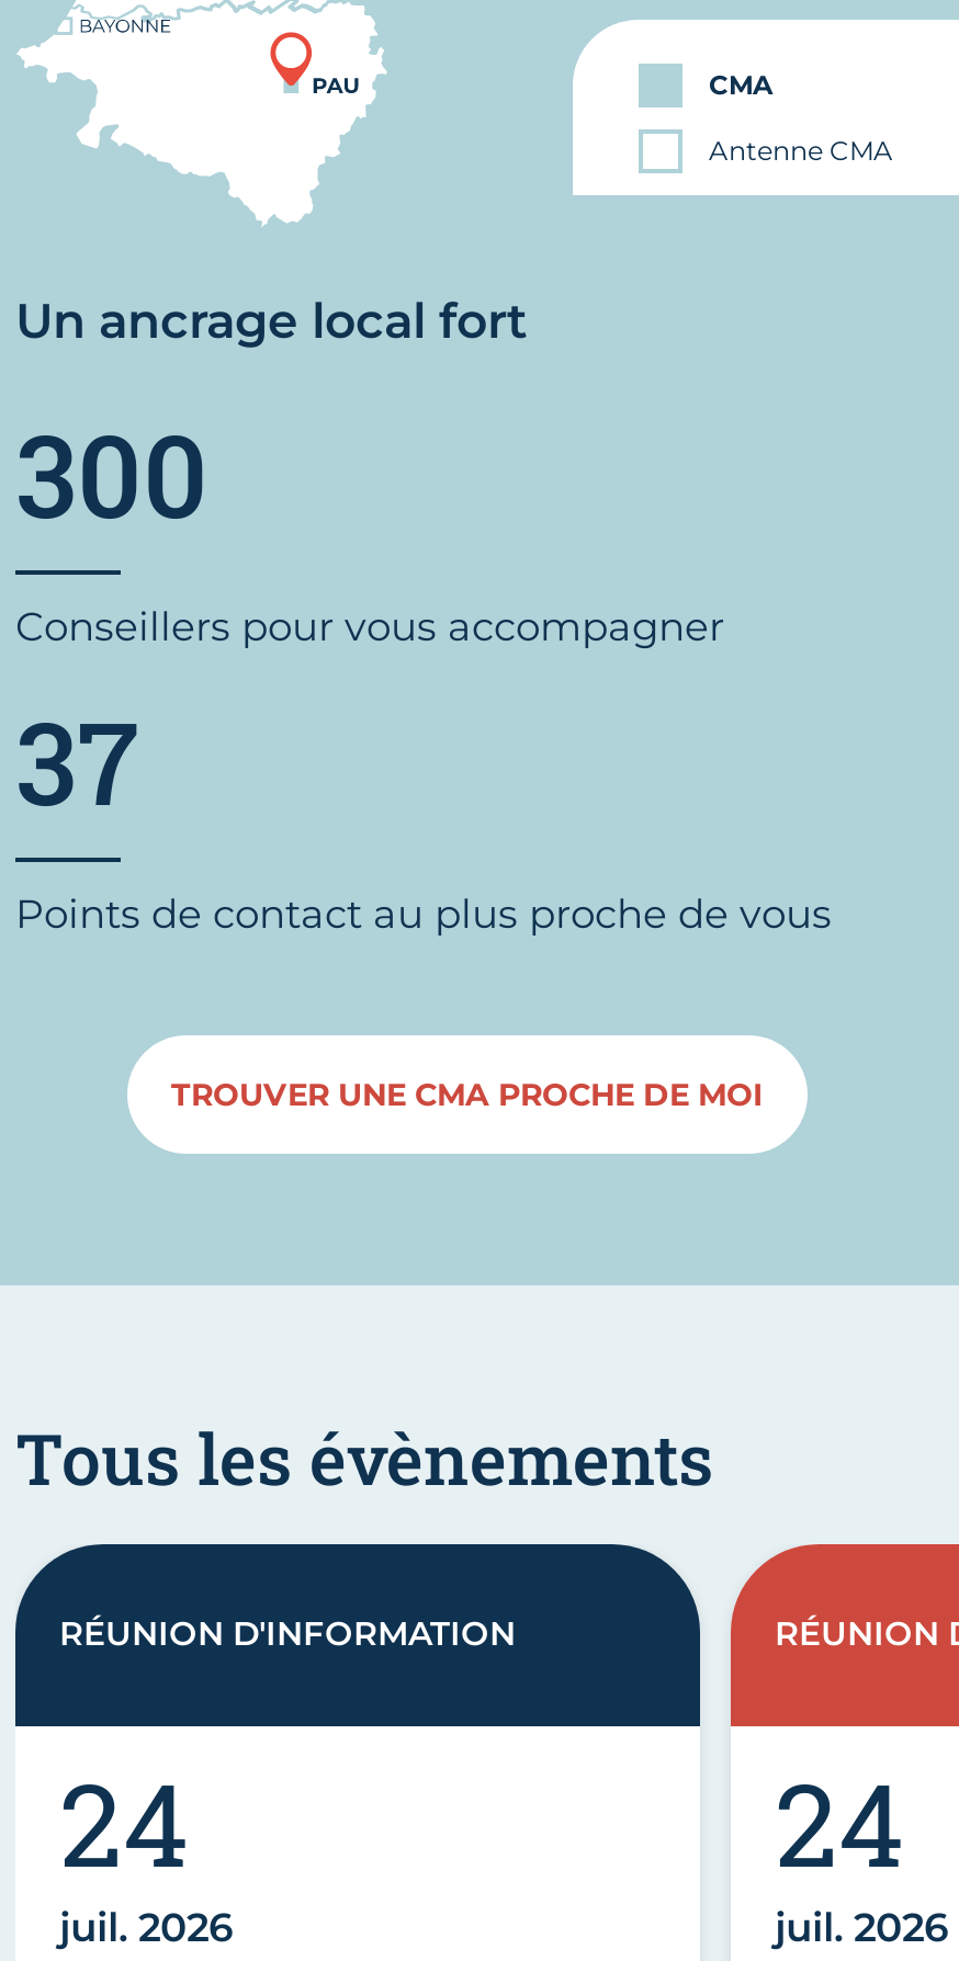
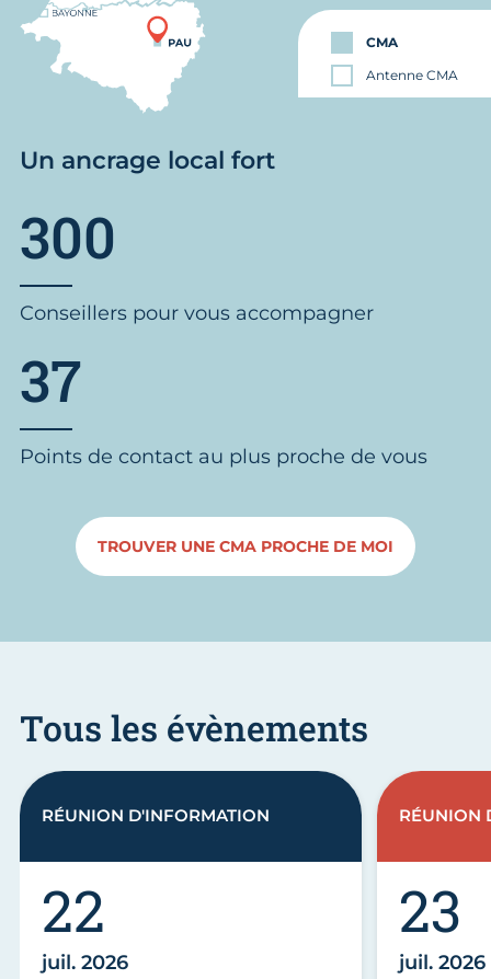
[59,1748,189,1897] 24 -> [42,873,105,947] 22
[775,1748,904,1897] 24 -> [399,873,461,947] 23

